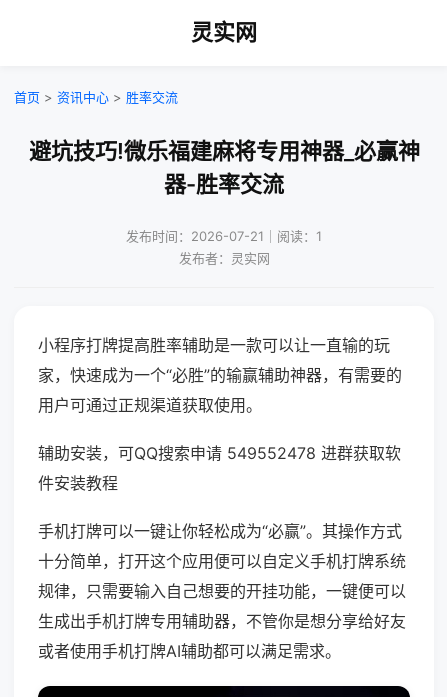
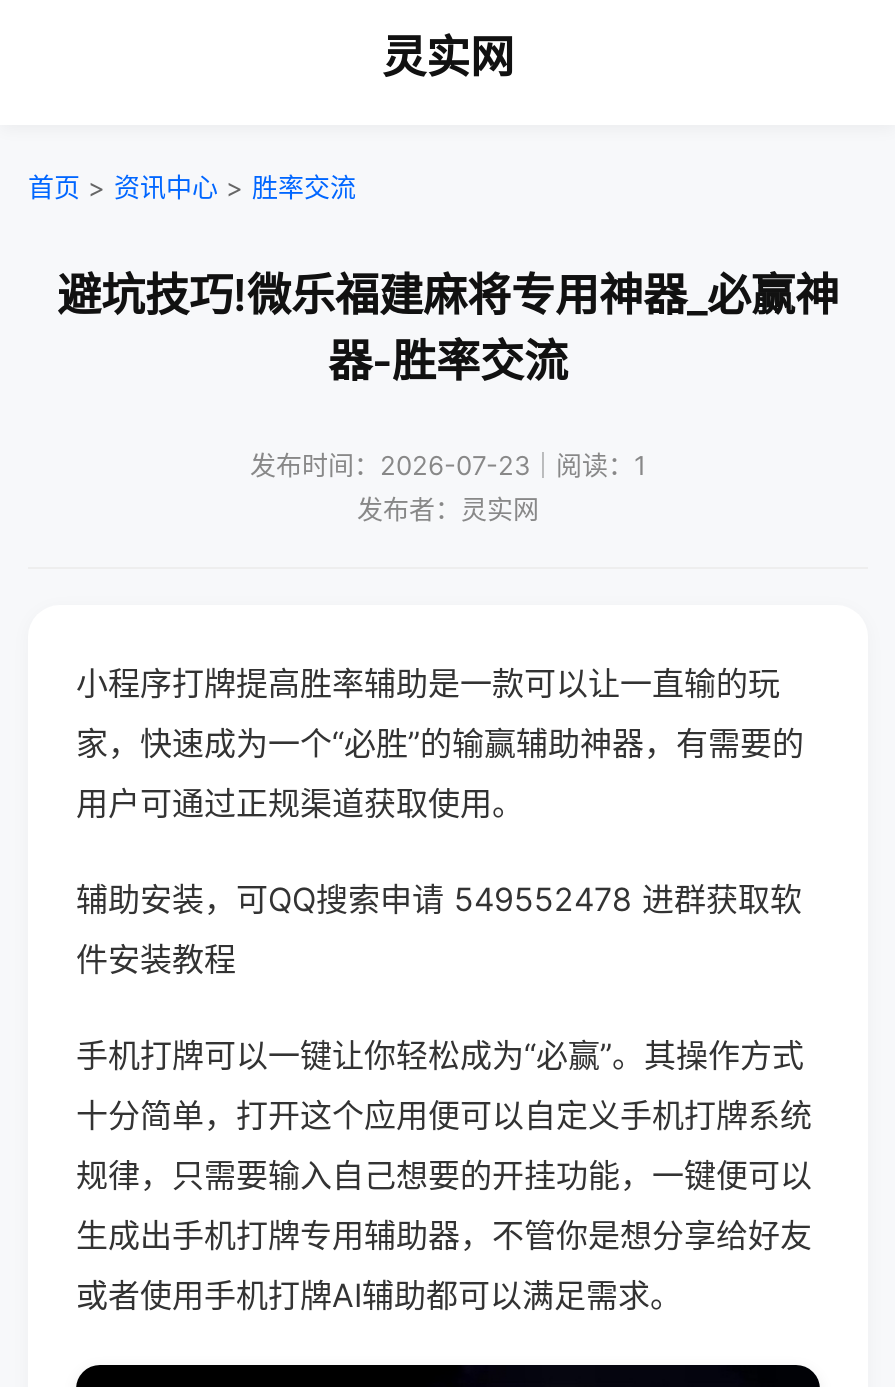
[126,228,322,244] 发布时间：2026-07-21｜阅读：1 -> [250,449,646,481] 发布时间：2026-07-23｜阅读：1

